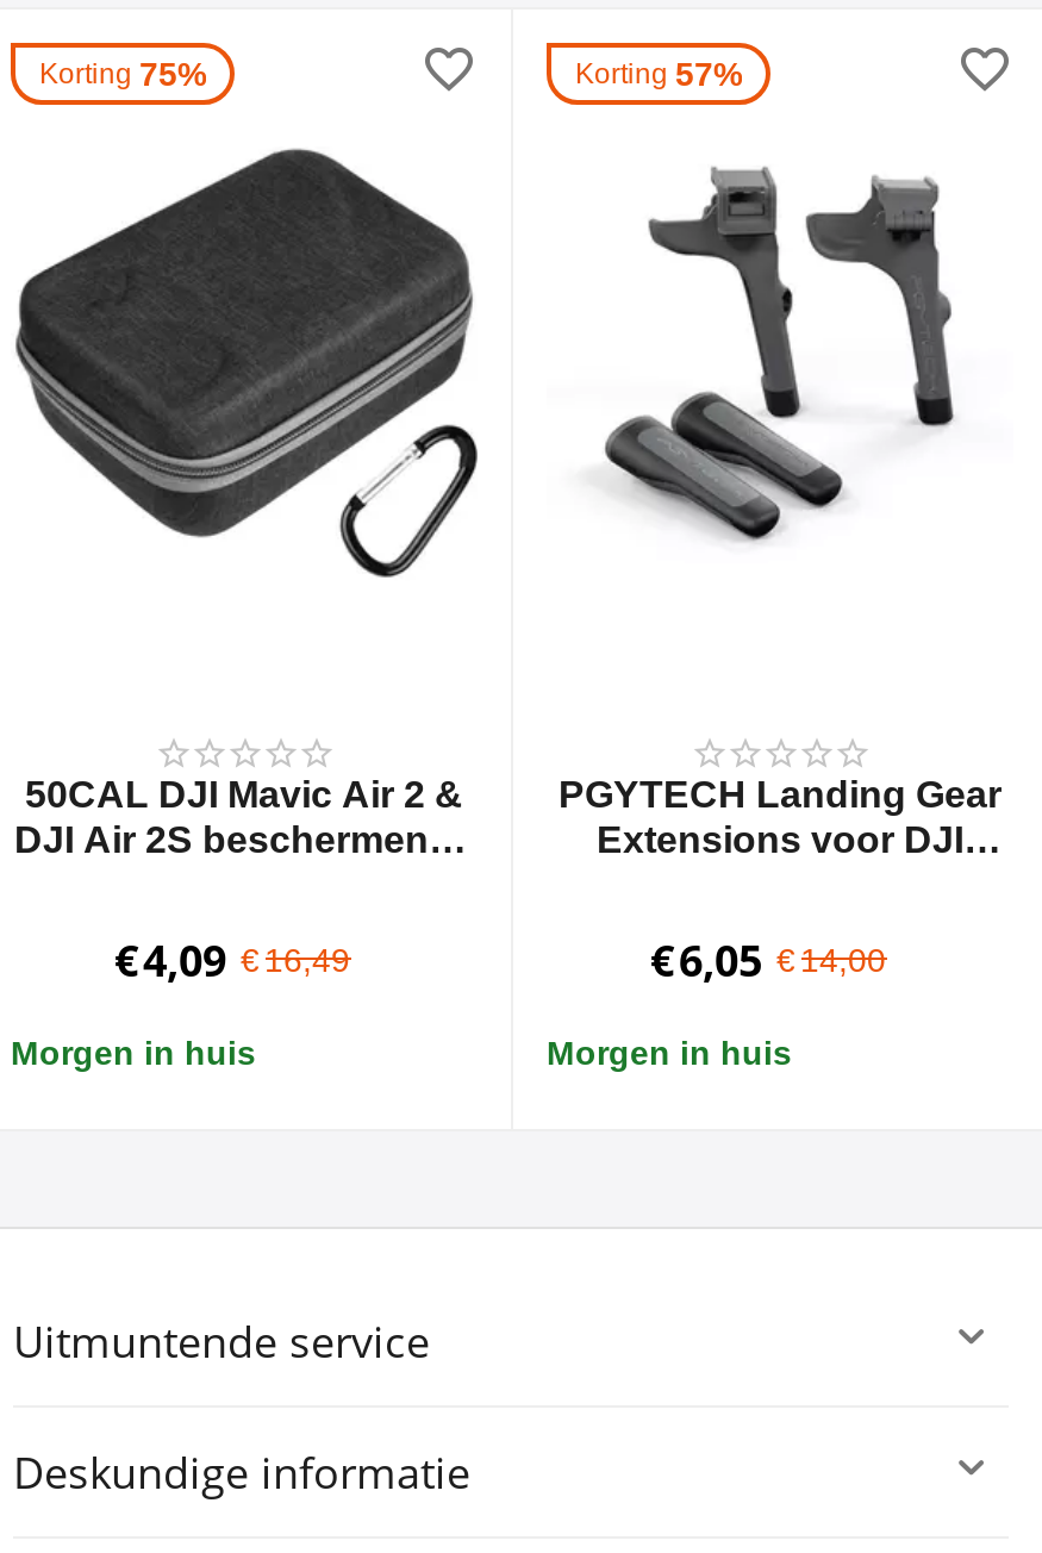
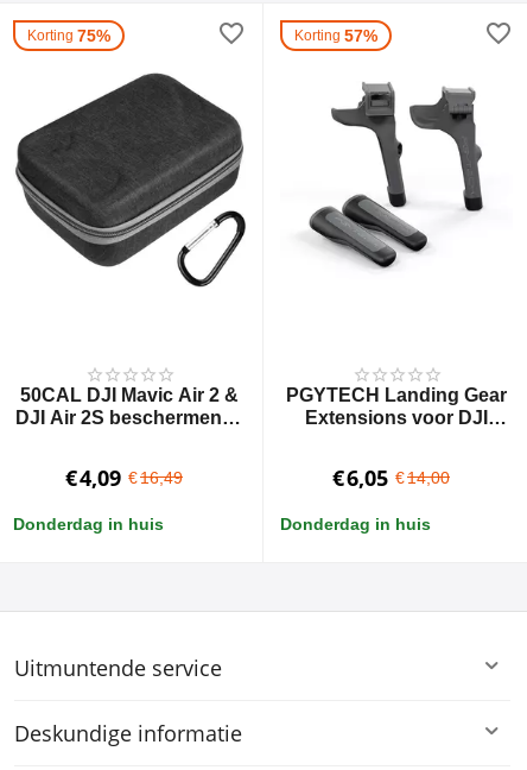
[11,1034,256,1072] Morgen in huis -> [13,515,164,534] Donderdag in huis
[547,1034,792,1072] Morgen in huis -> [280,515,431,534] Donderdag in huis

